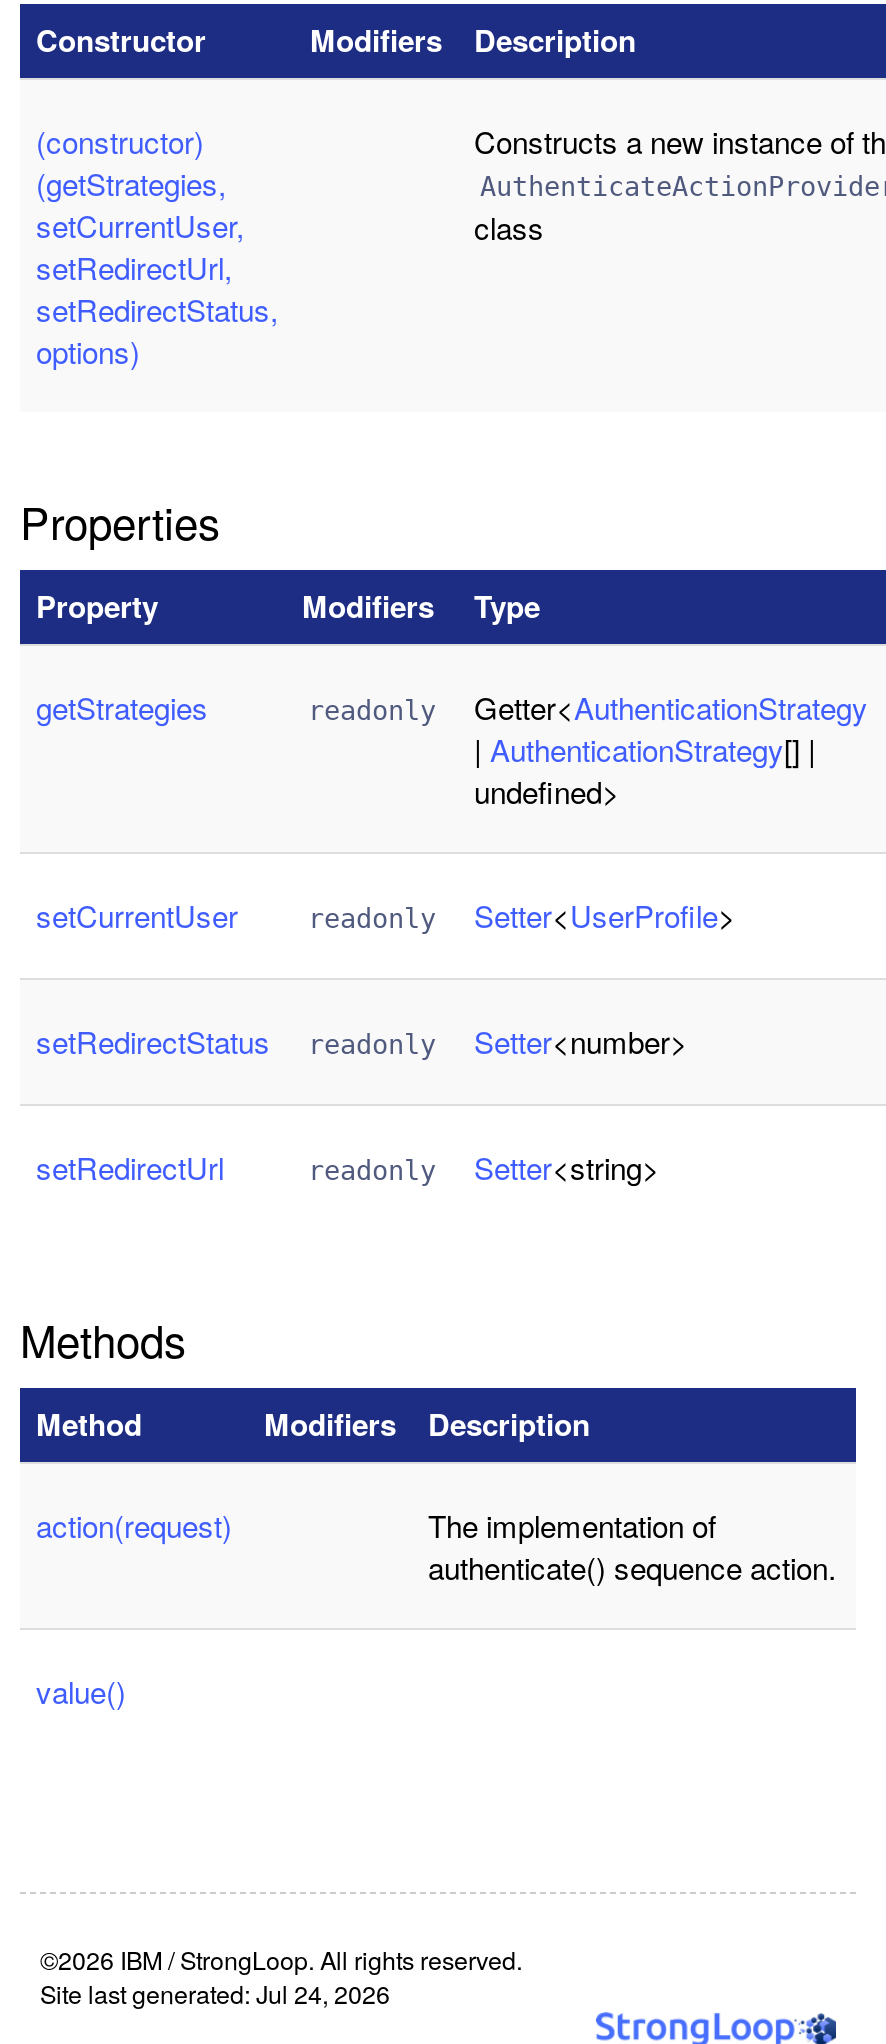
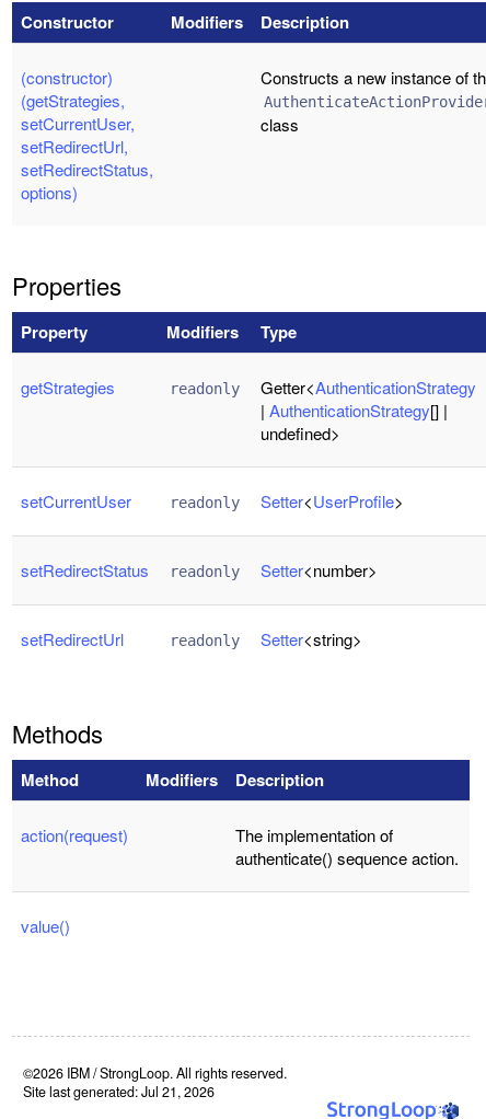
[40,1976,390,2012] Site last generated: Jul 24, 2026 -> [23,1082,215,1101] Site last generated: Jul 21, 2026

